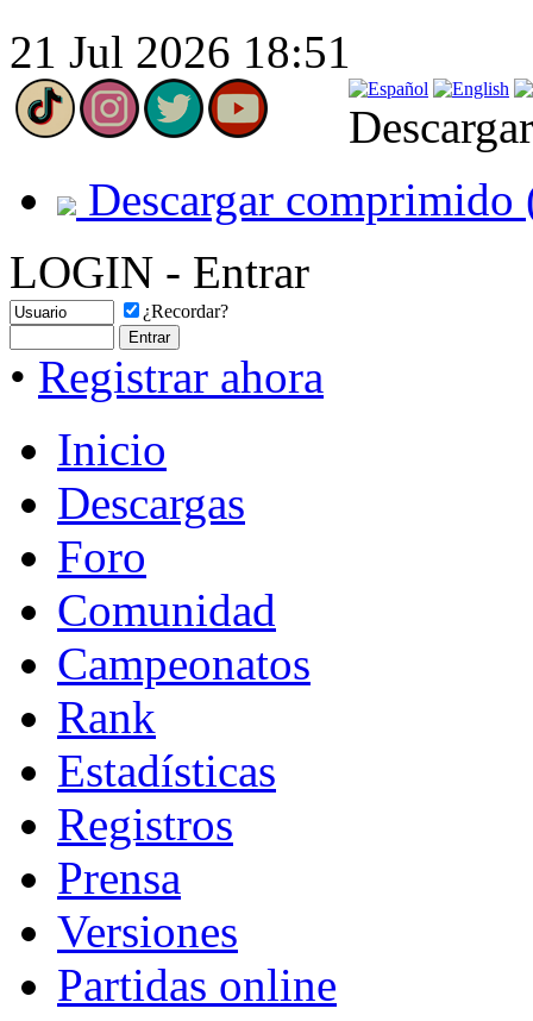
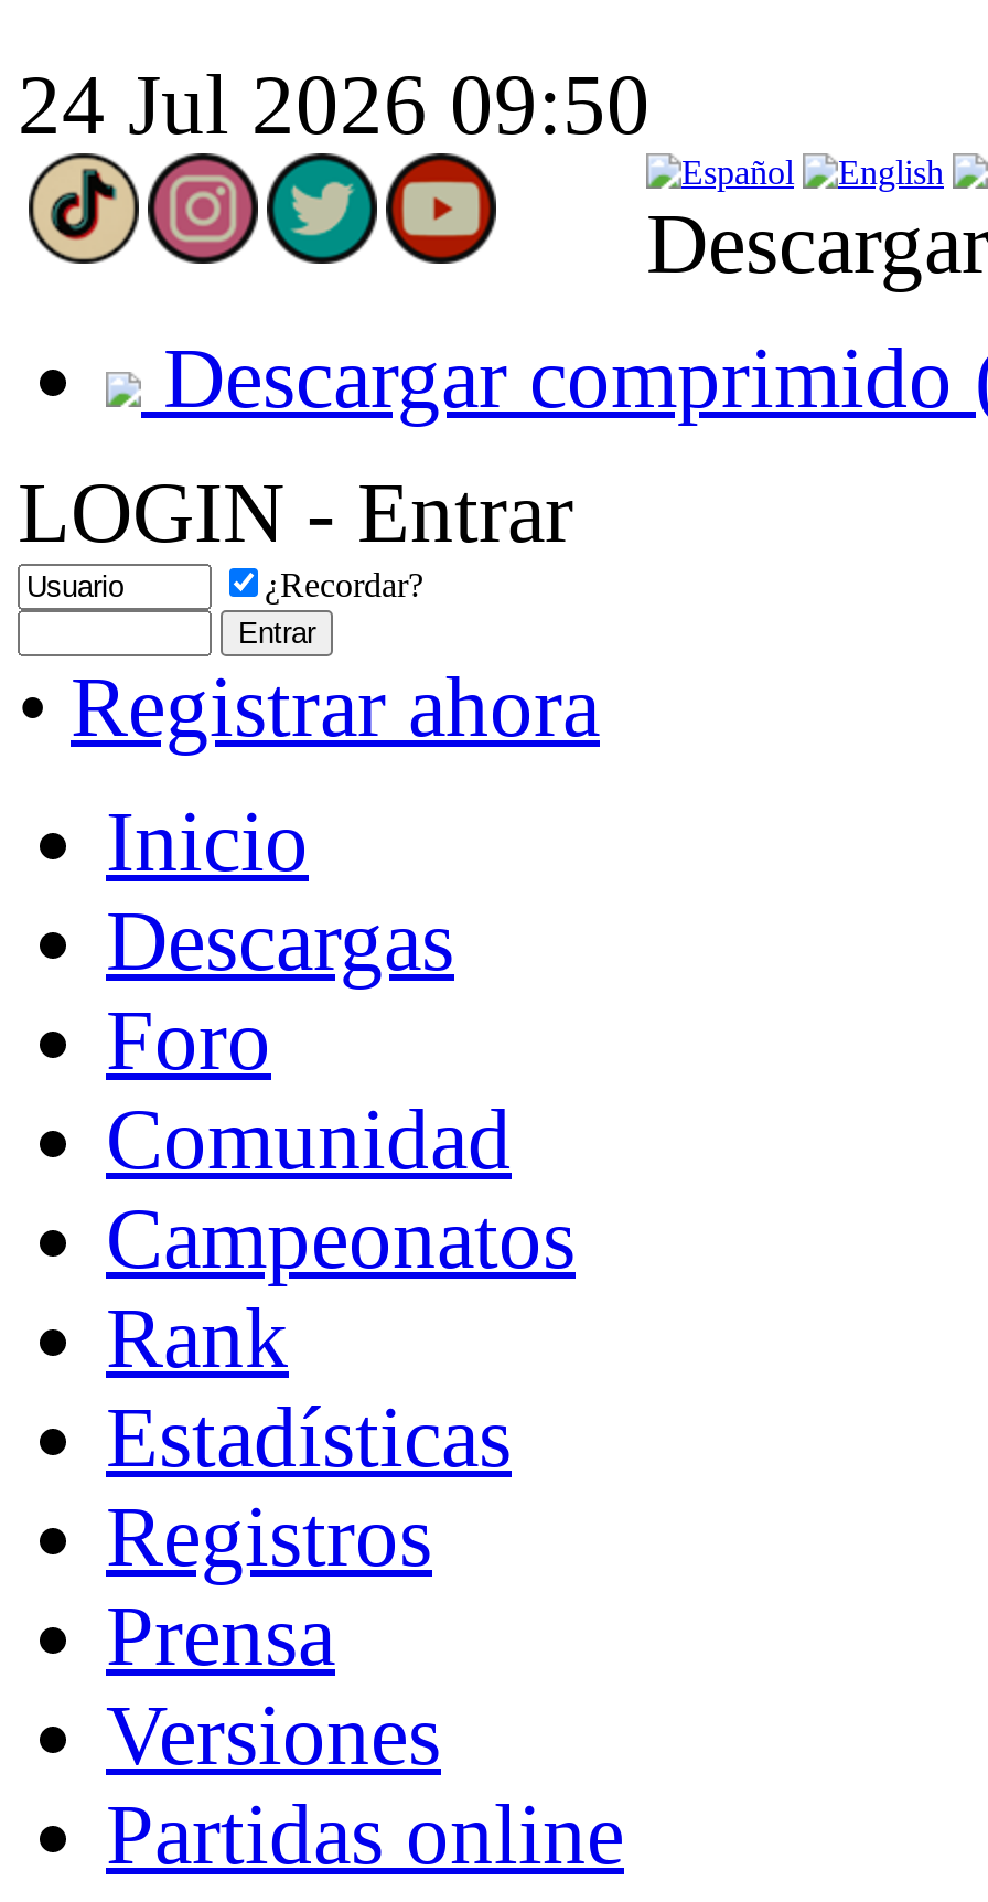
[10,26,351,77] 21 Jul 2026 18:51 -> [18,56,651,151] 24 Jul 2026 09:50

